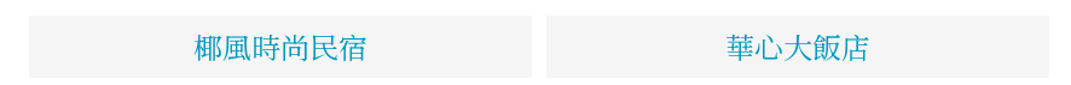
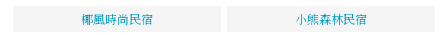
[725,25,870,65] 華心大飯店 -> [295,10,367,27] 小熊森林民宿

